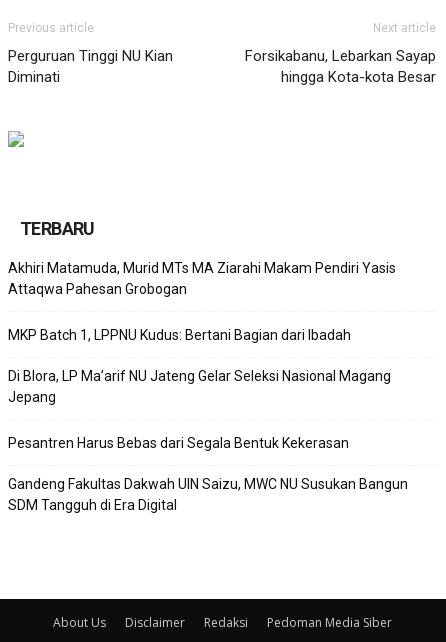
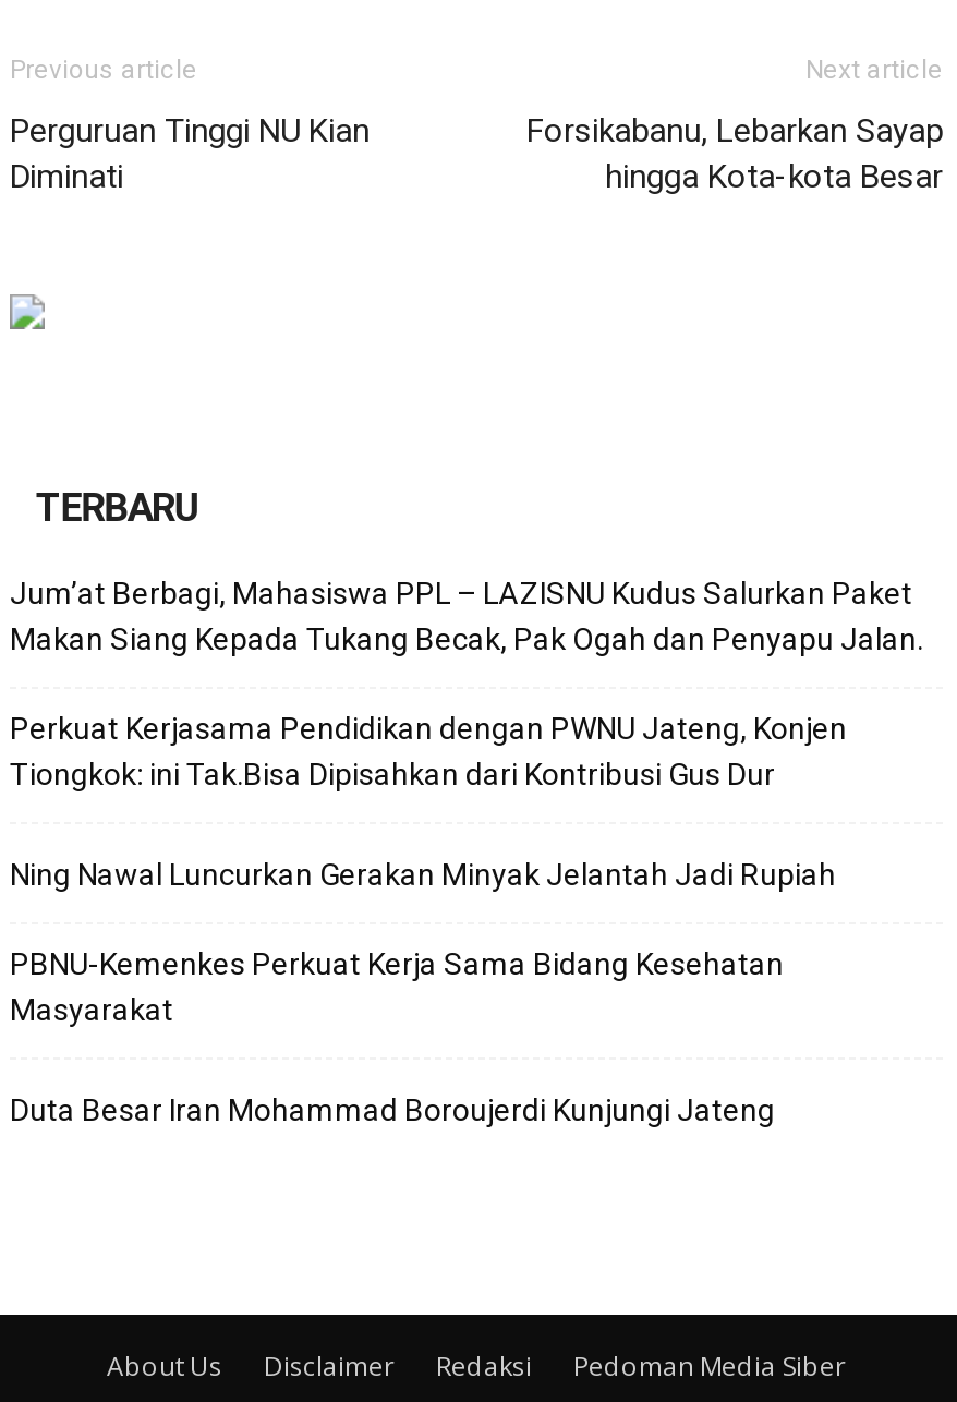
[8,260,396,297] Akhiri Matamuda, Murid MTs MA Ziarahi Makam Pendiri Yasis | Attaqwa Pahesan Grobogan -> [10,576,923,656] Jum’at Berbagi, Mahasiswa PPL – LAZISNU Kudus Salurkan Paket | Makan Siang Kepada Tukang Becak, Pak Ogah dan Penyapu Jalan.
[8,327,351,343] MKP Batch 1, LPPNU Kudus: Bertani Bagian dari Ibadah -> [10,711,847,791] Perkuat Kerjasama Pendidikan dengan PWNU Jateng, Konjen | Tiongkok: ini Tak.Bisa Dipisahkan dari Kontribusi Gus Dur
[8,368,391,405] Di Blora, LP Ma’arif NU Jateng Gelar Seleksi Nasional Magang | Jepang -> [10,857,836,892] Ning Nawal Luncurkan Gerakan Minyak Jelantah Jadi Rupiah
[8,435,349,451] Pesantren Harus Bebas dari Segala Bentuk Kekerasan -> [10,946,784,1027] PBNU-Kemenkes Perkuat Kerja Sama Bidang Kesehatan | Masyarakat
[8,476,408,513] Gandeng Fakultas Dakwah UIN Saizu, MWC NU Susukan Bangun | SDM Tangguh di Era Digital -> [10,1092,775,1127] Duta Besar Iran Mohammad Boroujerdi Kunjungi Jateng

